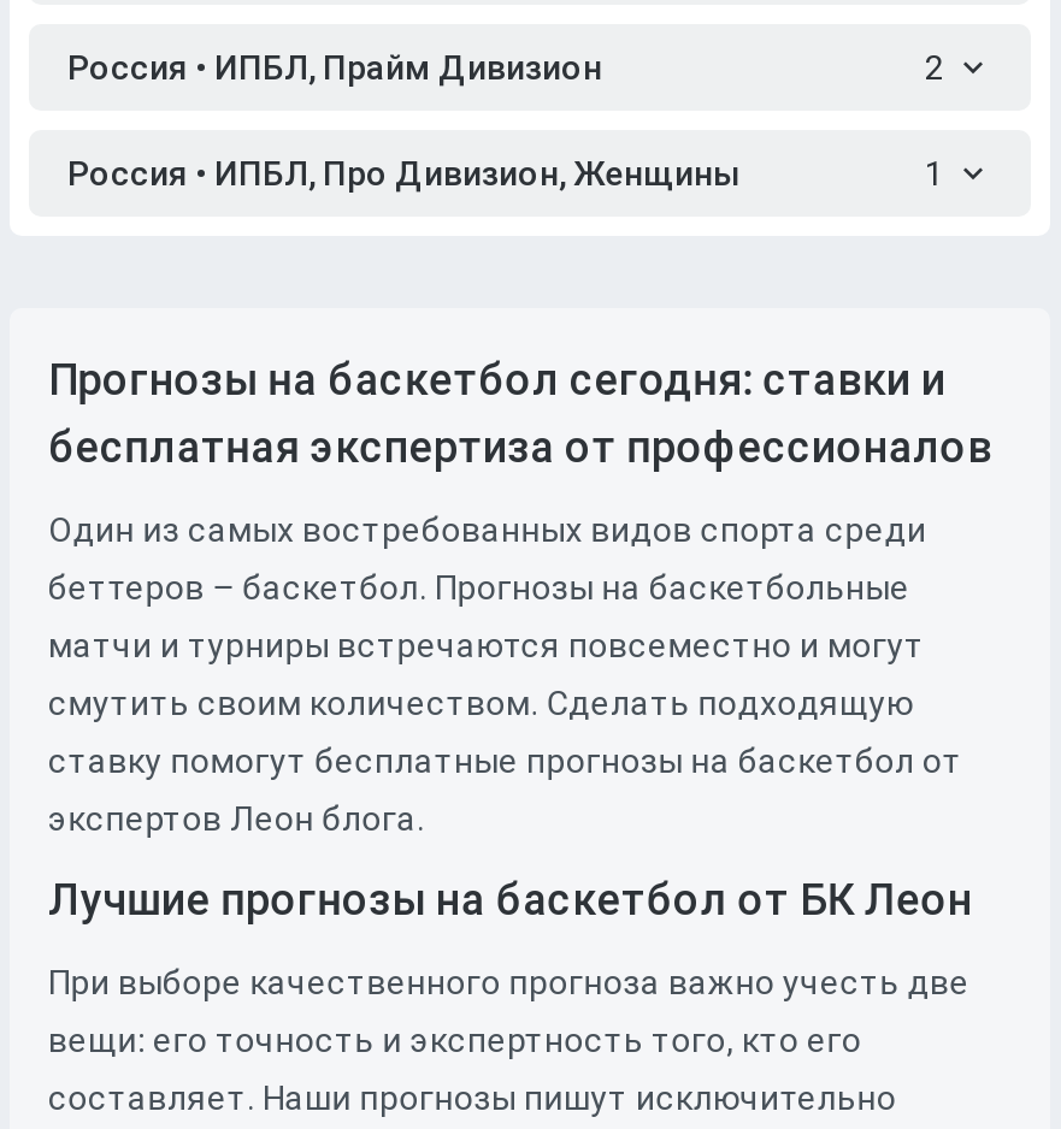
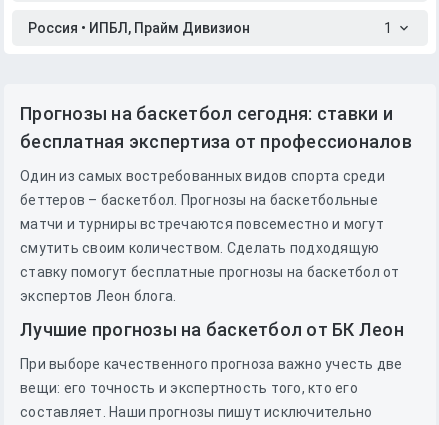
[67,48,944,193] 2 | Россия • ИПБЛ, Про Дивизион, Женщины -> none

